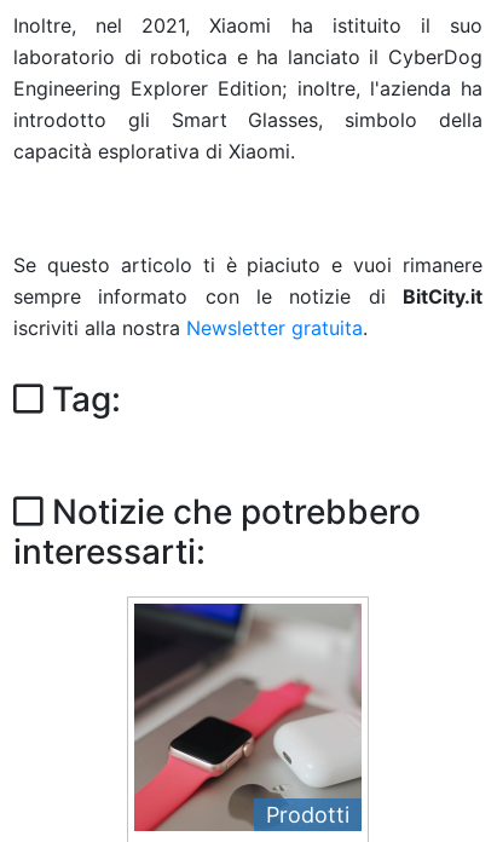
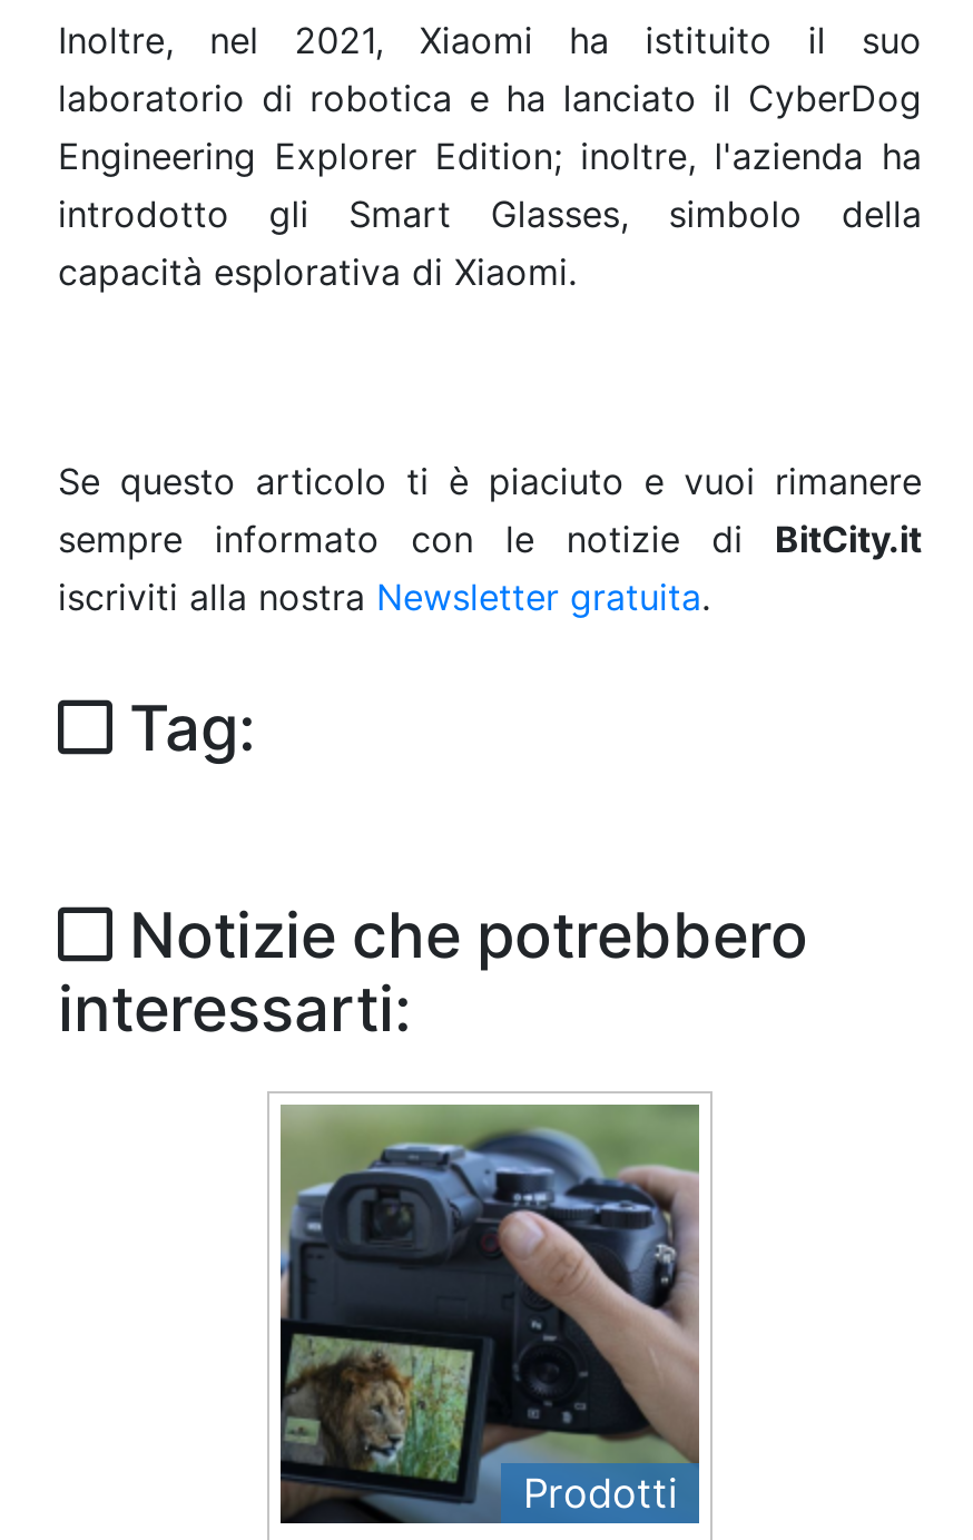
[133,602,362,832] [image] -> [278,1102,699,1526] [image]

